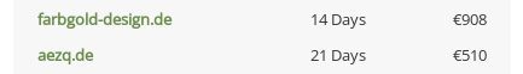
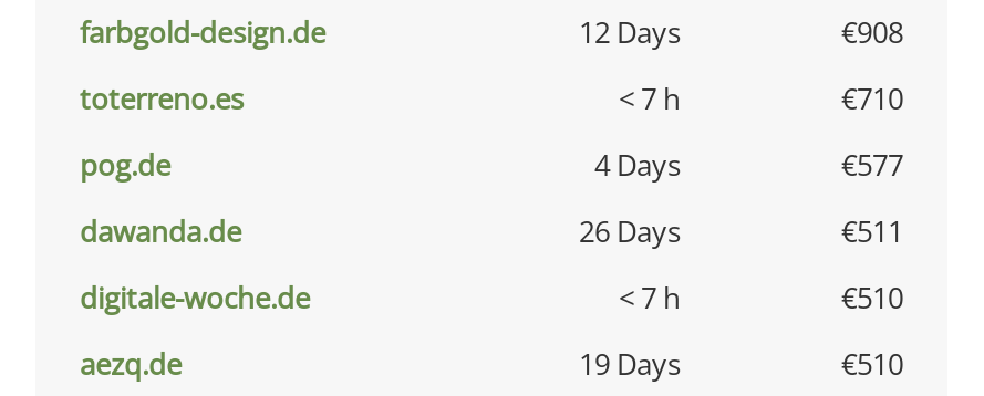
[310,8,365,30] 14 Days -> [579,12,681,52] 12 Days
none -> [80,79,903,317] toterreno.es | < 7 h | €710 | pog.de | 4 Days | €577 | dawanda.de | 26 Days | €511 | digitale-woche.de | < 7 h | €510
[310,44,365,66] 21 Days -> [579,344,681,384] 19 Days

